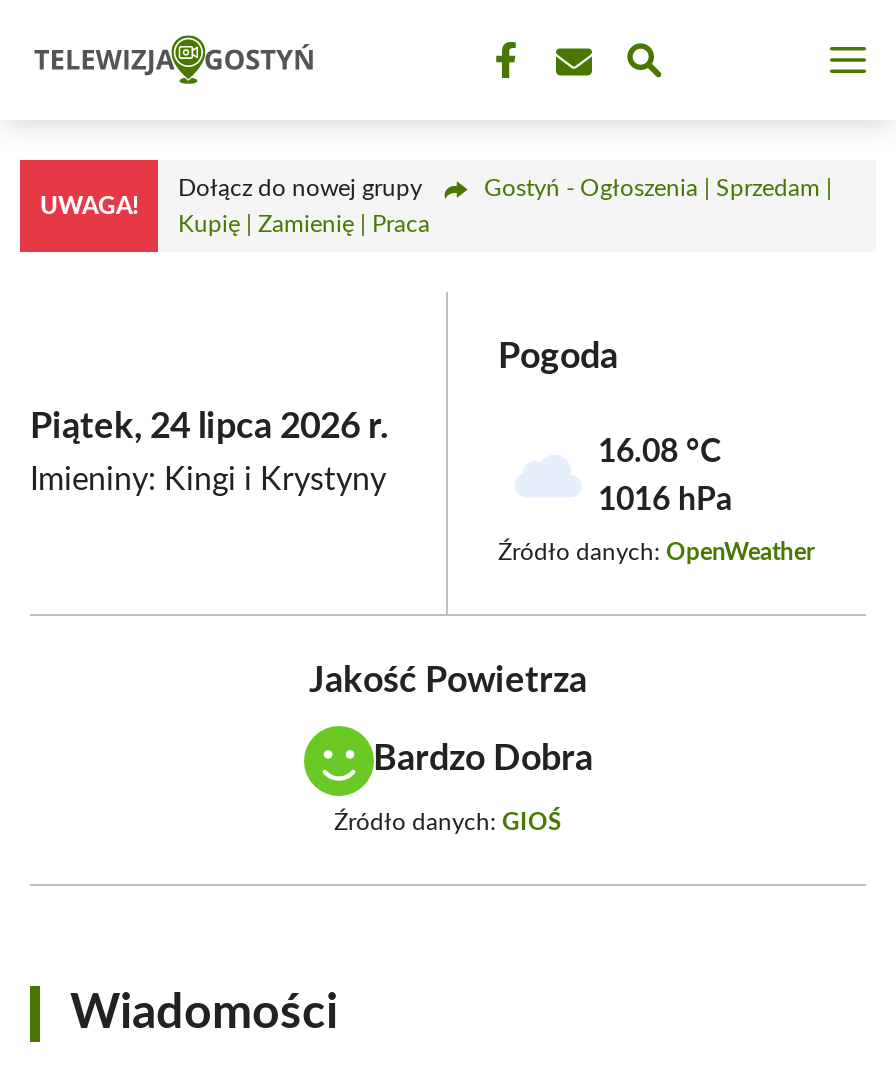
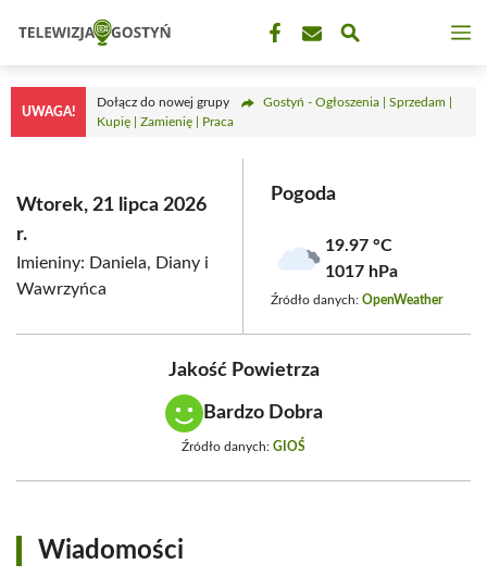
[30,410,388,496] Piątek, 24 lipca 2026 r. | Imieniny: Kingi i Krystyny -> [16,195,209,297] Wtorek, 21 lipca 2026 | r. | Imieniny: Daniela, Diany i | Wawrzyńca
[598,436,722,468] 16.08 °C -> [325,237,392,254] 19.97 °C
[598,484,732,516] 1016 hPa -> [325,263,398,280] 1017 hPa

